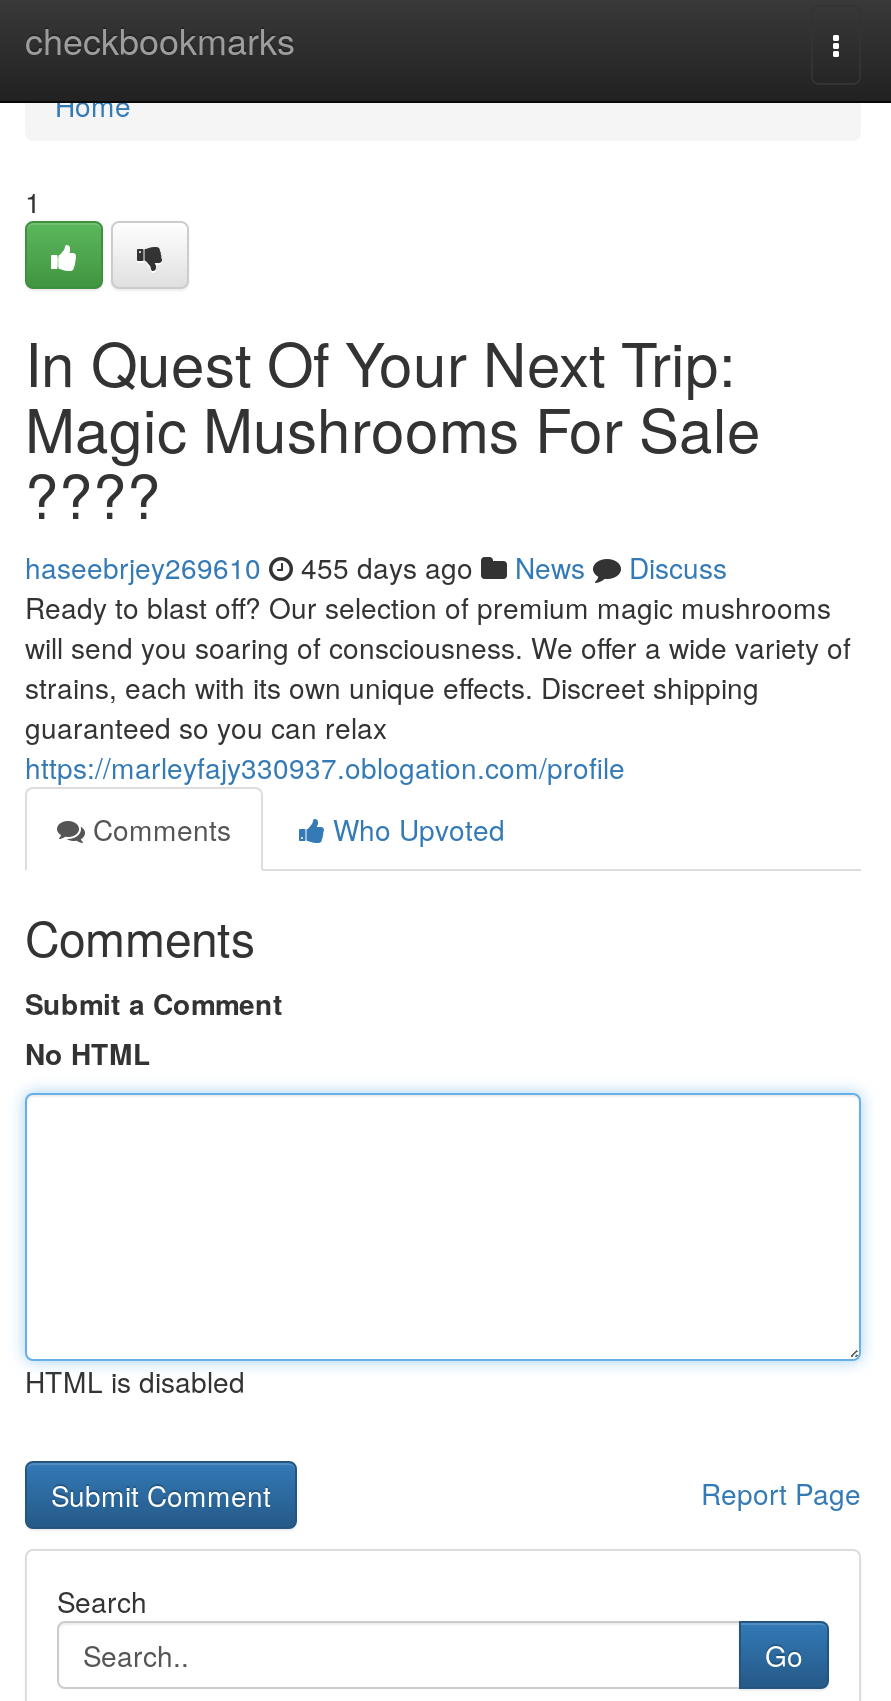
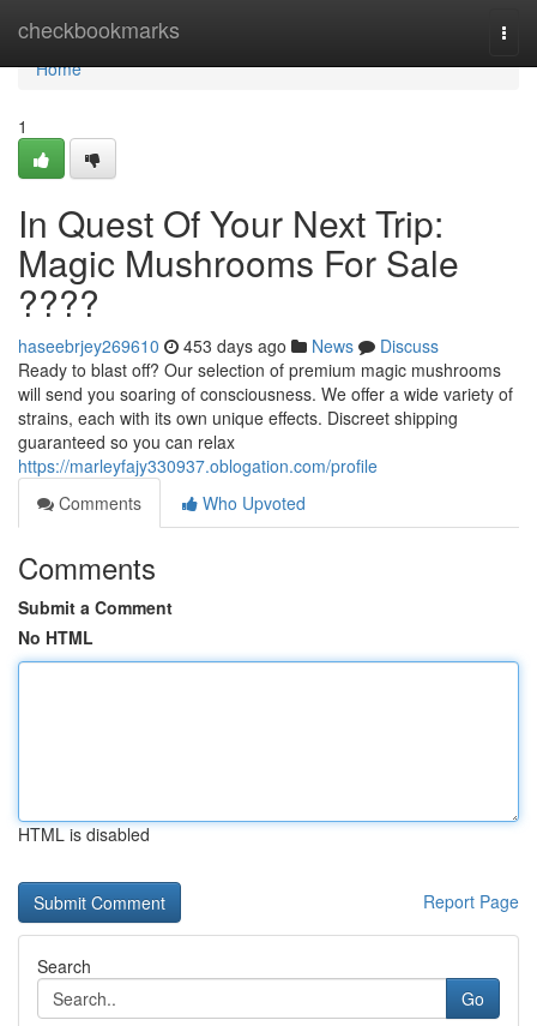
[25,547,727,587] haseebrjey269610 455 days ago News Discuss -> [18,334,439,358] haseebrjey269610 453 days ago News Discuss

